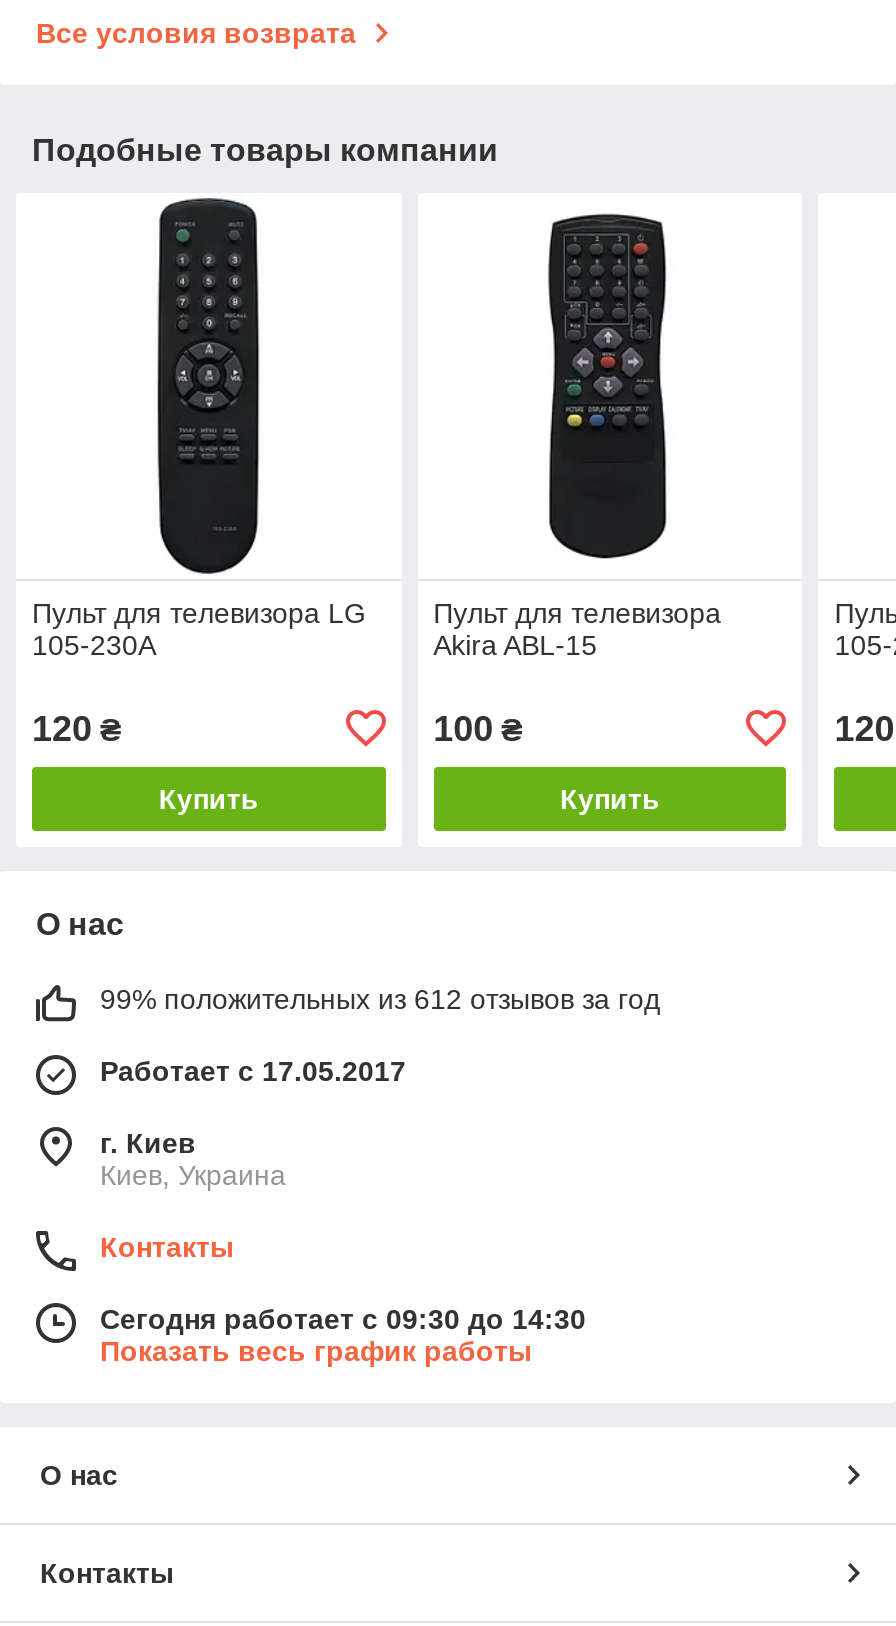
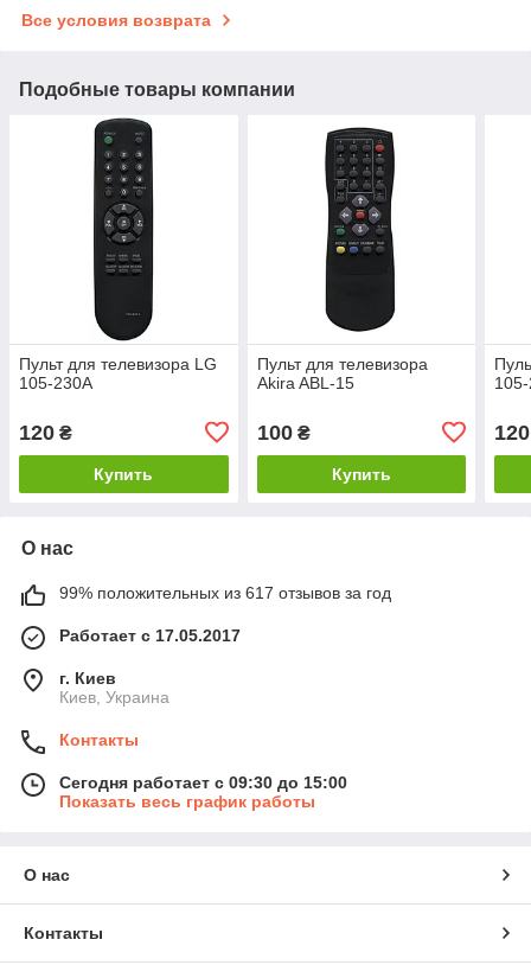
[100,983,660,1015] 99% положительных из 612 отзывов за год -> [59,583,391,602] 99% положительных из 617 отзывов за год
[100,1303,586,1335] Сегодня работает с 09:30 до 14:30 -> [59,773,347,792] Сегодня работает с 09:30 до 15:00

